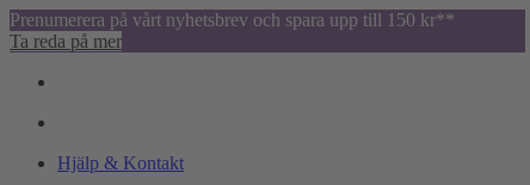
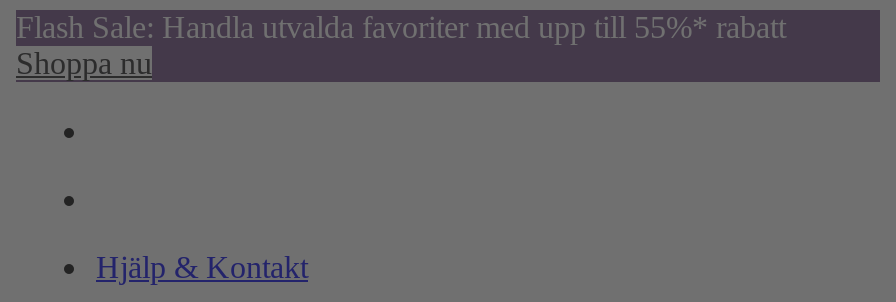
[10,10,455,51] Prenumerera på vårt nyhetsbrev och spara upp till 150 kr** | Ta reda på mer -> [16,10,786,80] Flash Sale: Handla utvalda favoriter med upp till 55%* rabatt | Shoppa nu

